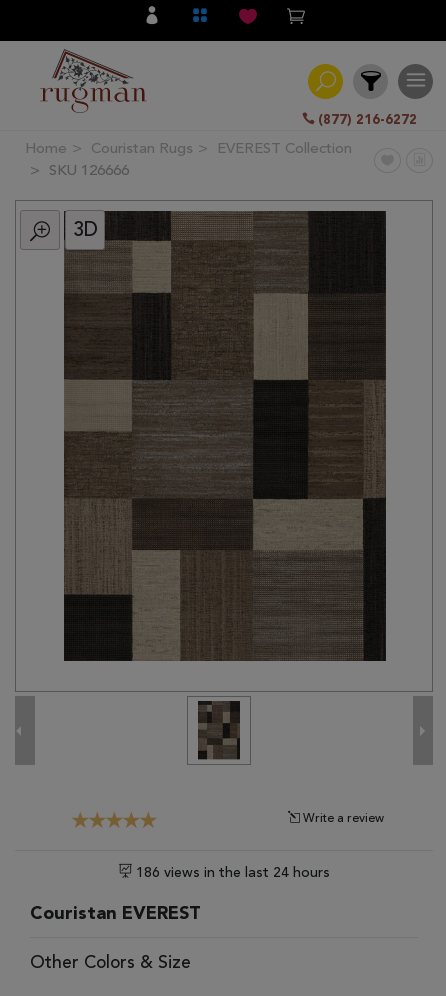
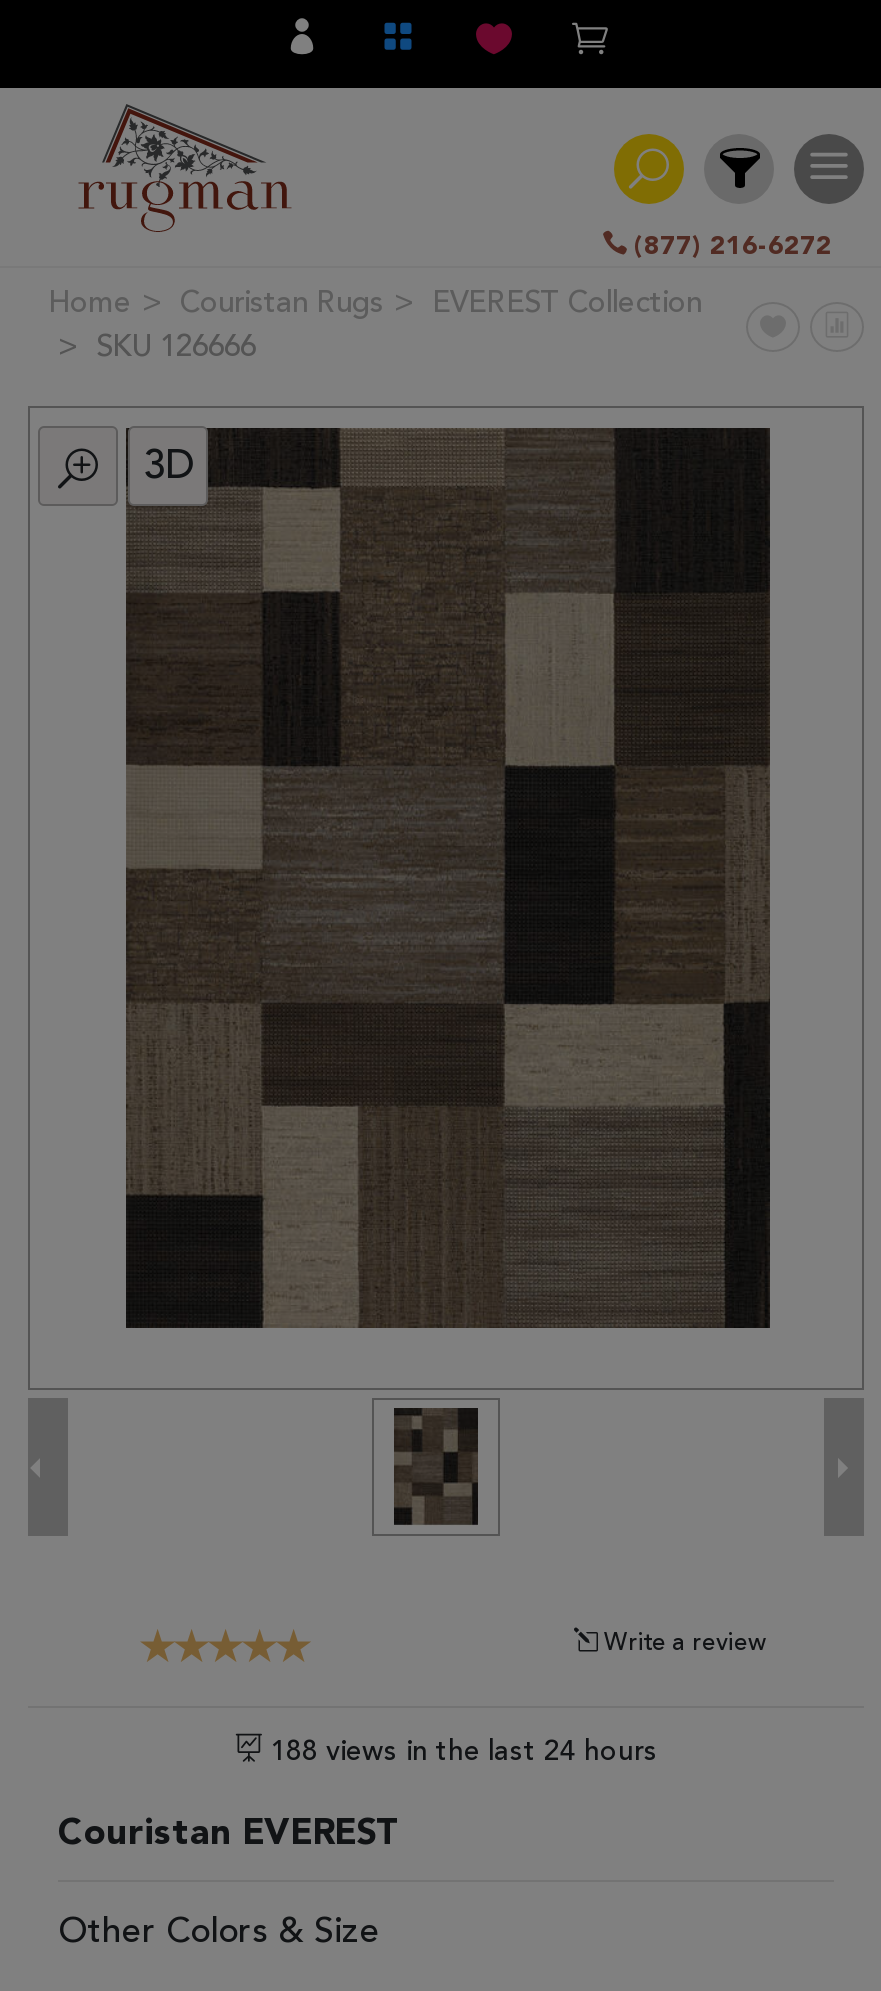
[132,866,330,880] 186 views in the last 24 hours -> [262,1738,658,1766] 188 views in the last 24 hours

